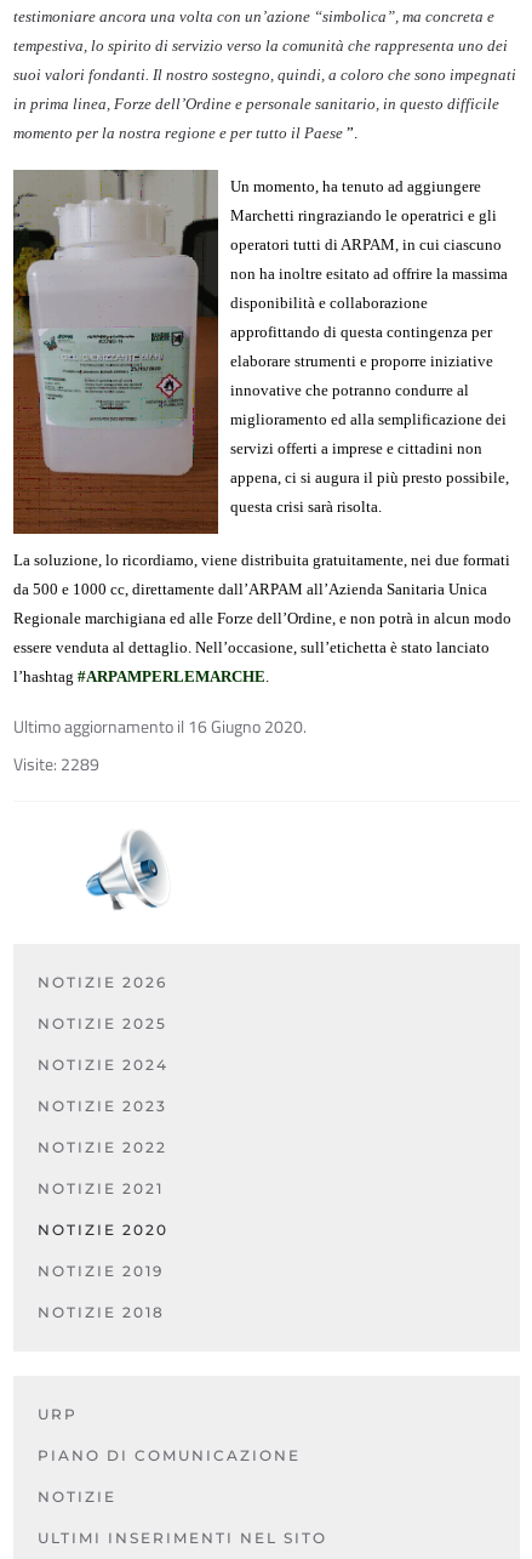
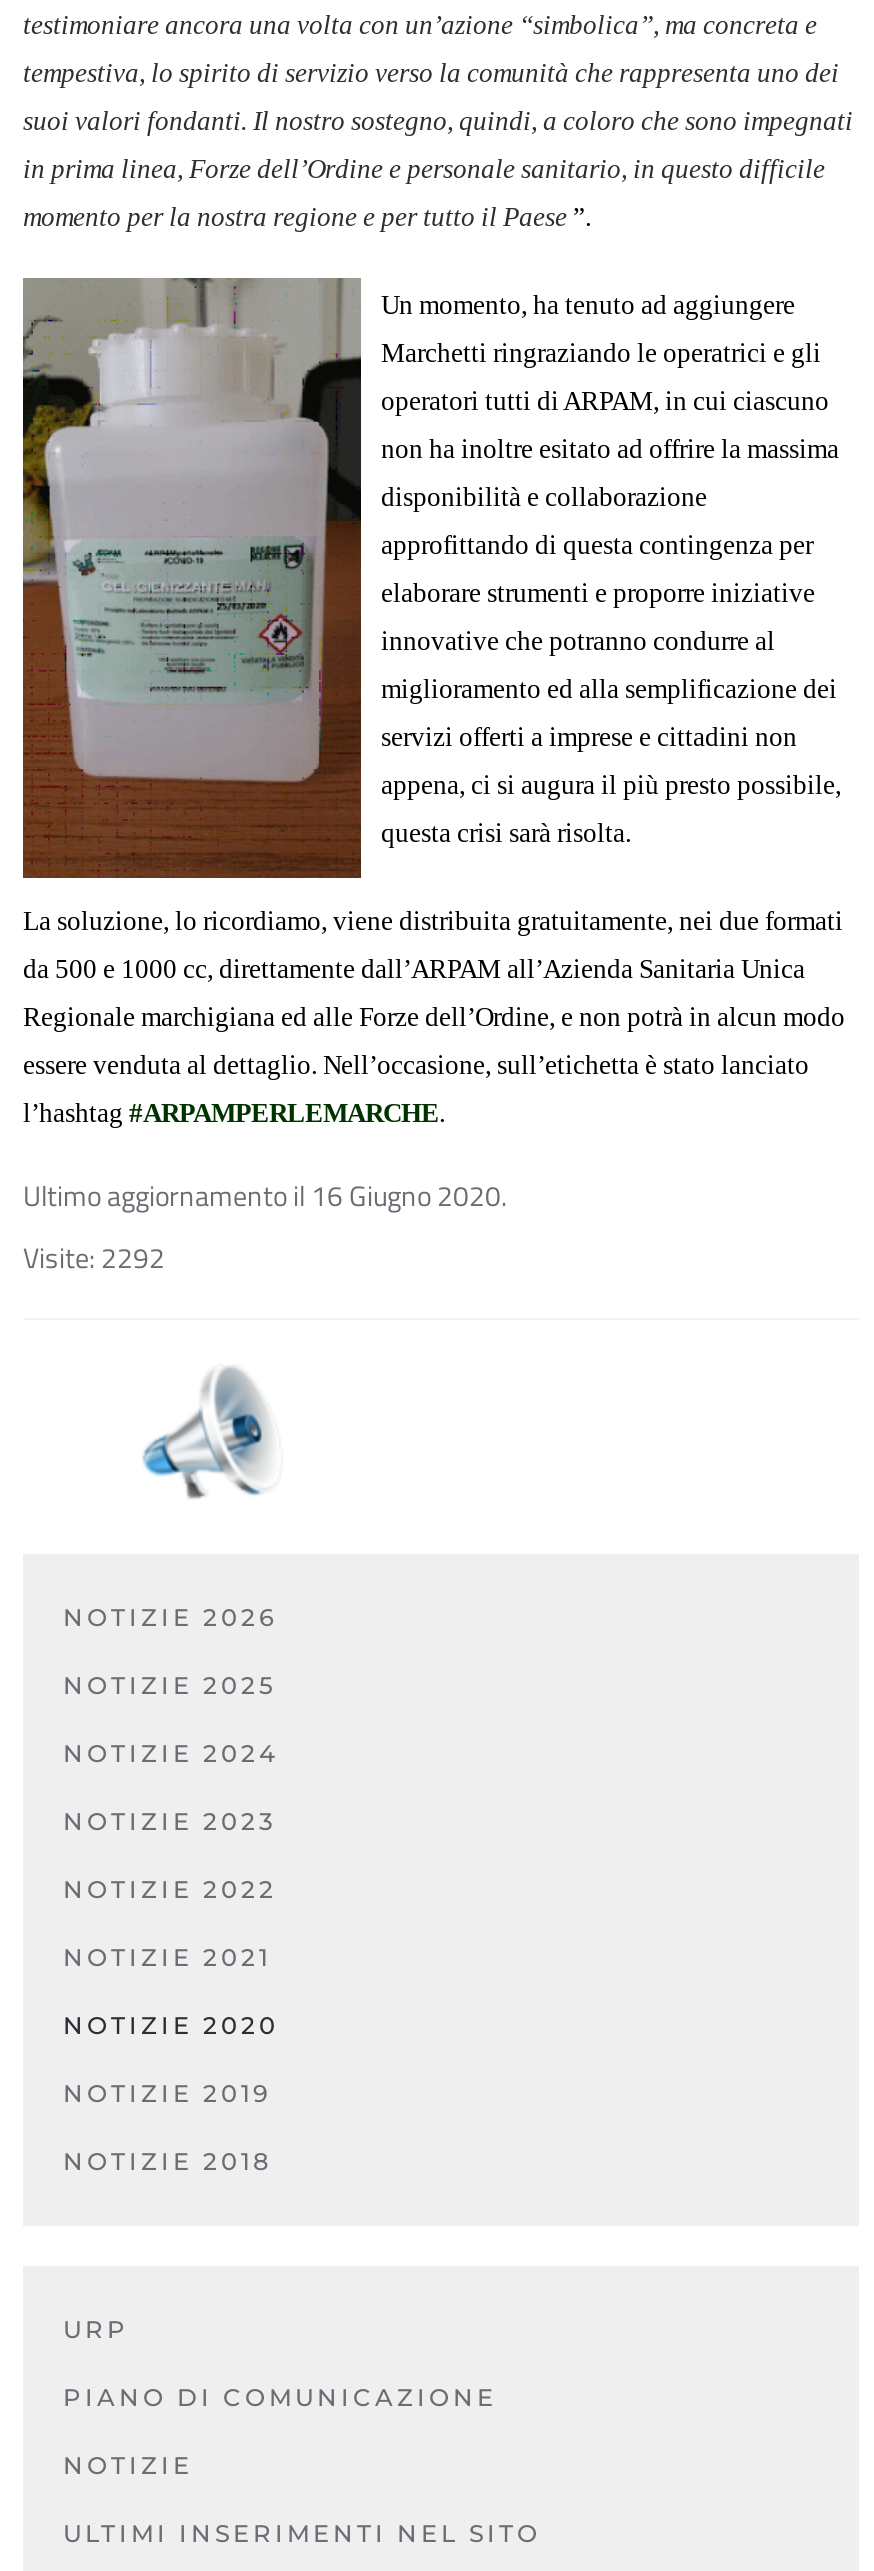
[13,751,99,776] Visite: 2289 -> [23,1236,165,1278] Visite: 2292

